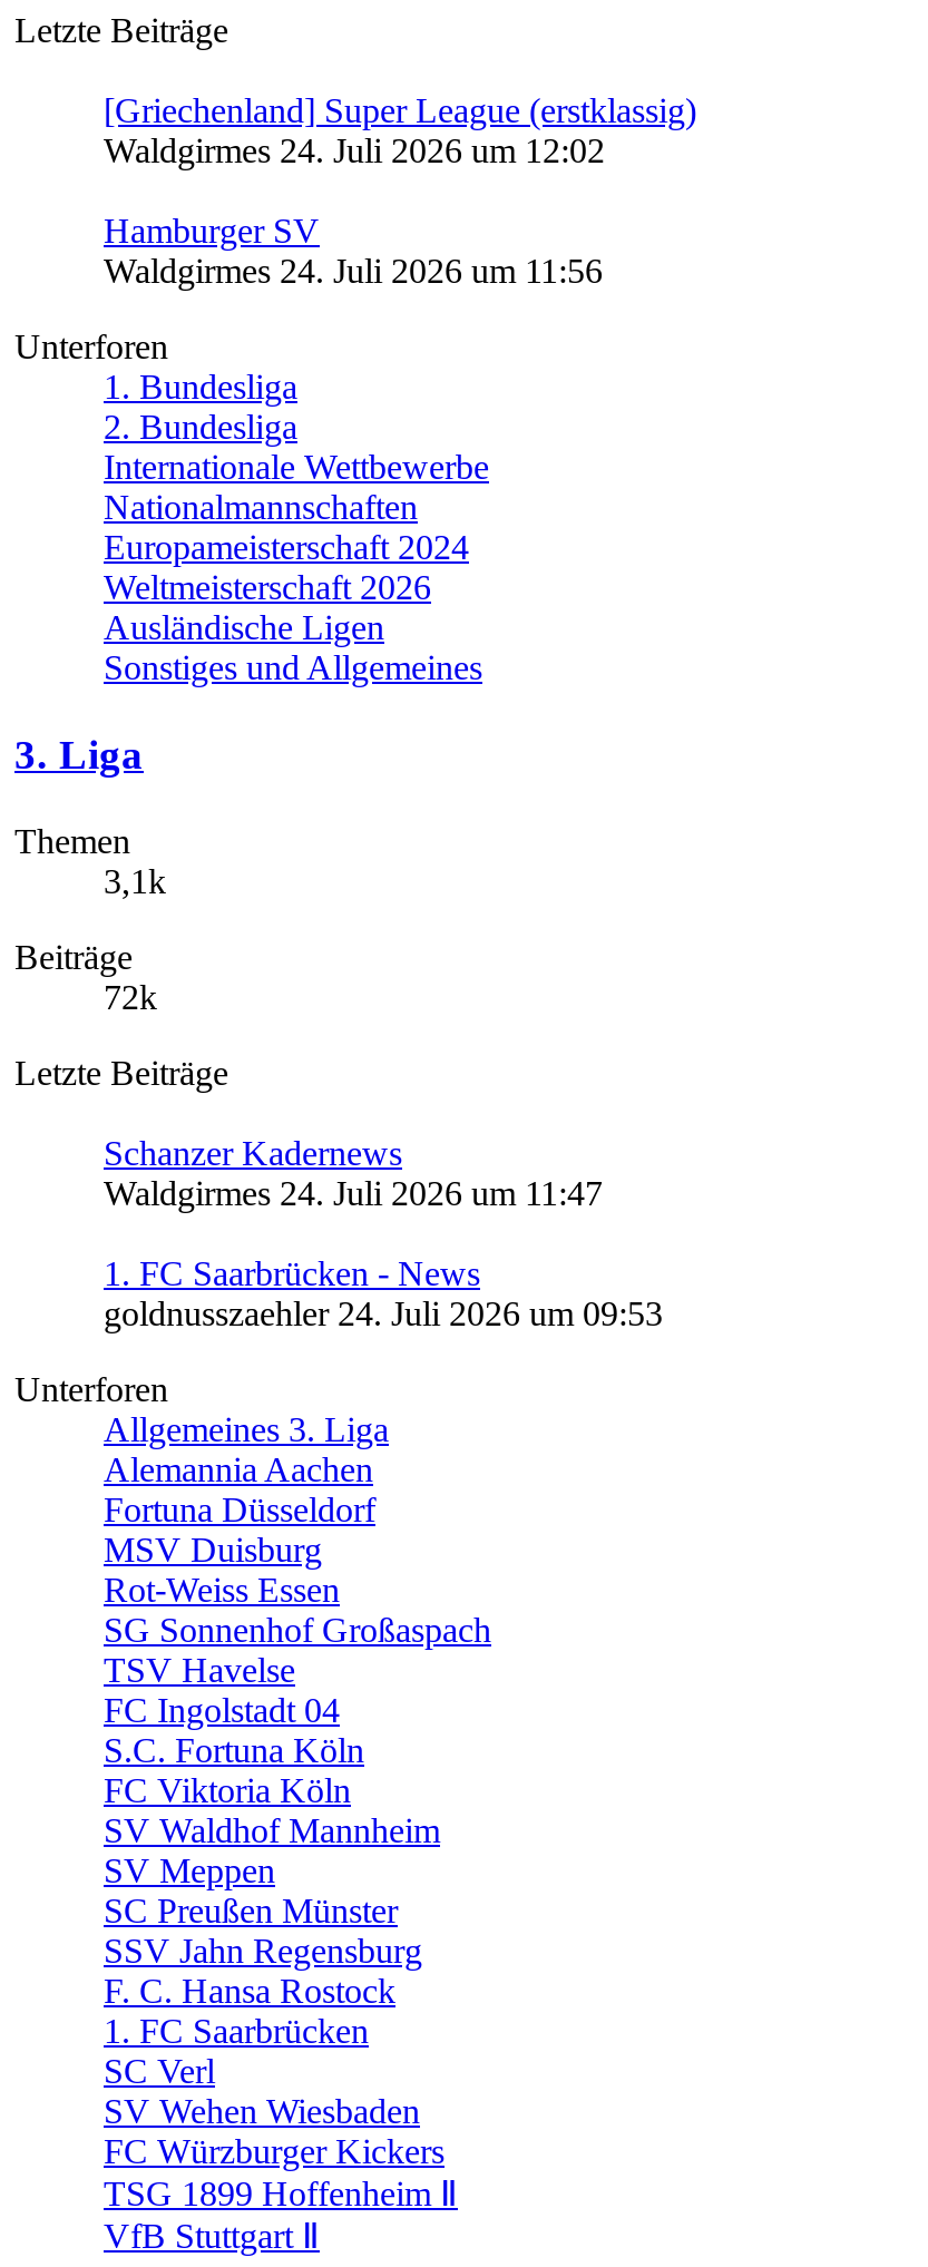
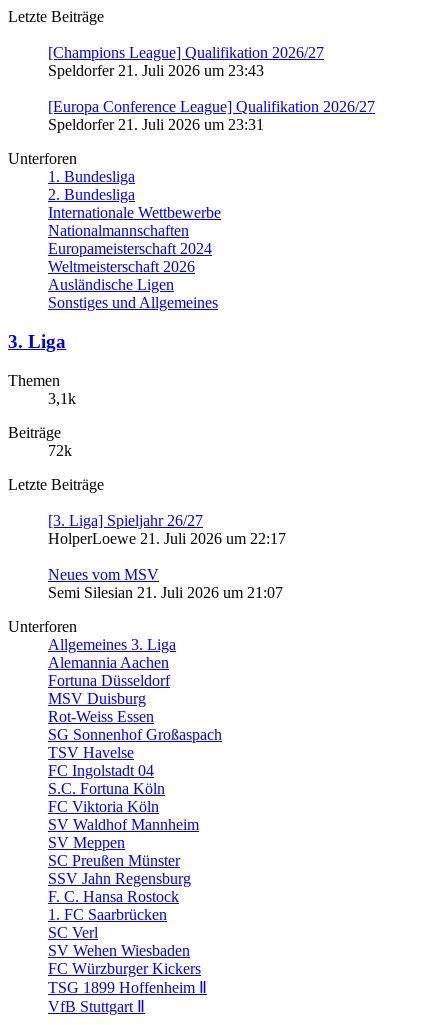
[104,92,696,170] [Griechenland] Super League (erstklassig) | Waldgirmes 24. Juli 2026 um 12:02 -> [48,44,324,79] [Champions League] Qualifikation 2026/27 | Speldorfer 21. Juli 2026 um 23:43
[104,212,603,290] Hamburger SV | Waldgirmes 24. Juli 2026 um 11:56 -> [48,98,375,133] [Europa Conference League] Qualifikation 2026/27 | Speldorfer 21. Juli 2026 um 23:31
[104,1133,603,1211] Schanzer Kadernews | Waldgirmes 24. Juli 2026 um 11:47 -> [48,512,286,547] [3. Liga] Spieljahr 26/27 | HolperLoewe 21. Juli 2026 um 22:17
[104,1254,663,1332] 1. FC Saarbrücken - News | goldnusszaehler 24. Juli 2026 um 09:53 -> [48,566,283,601] Neues vom MSV | Semi Silesian 21. Juli 2026 um 21:07

